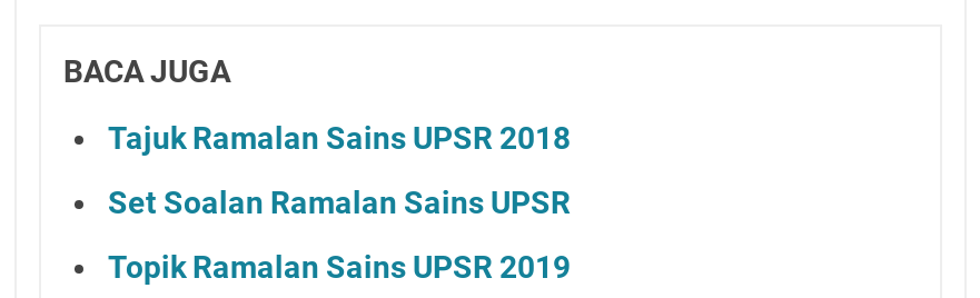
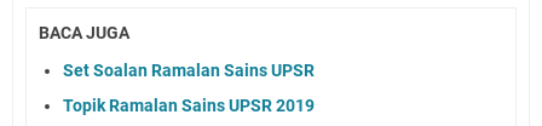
[108,121,571,156] Tajuk Ramalan Sains UPSR 2018 -> none

